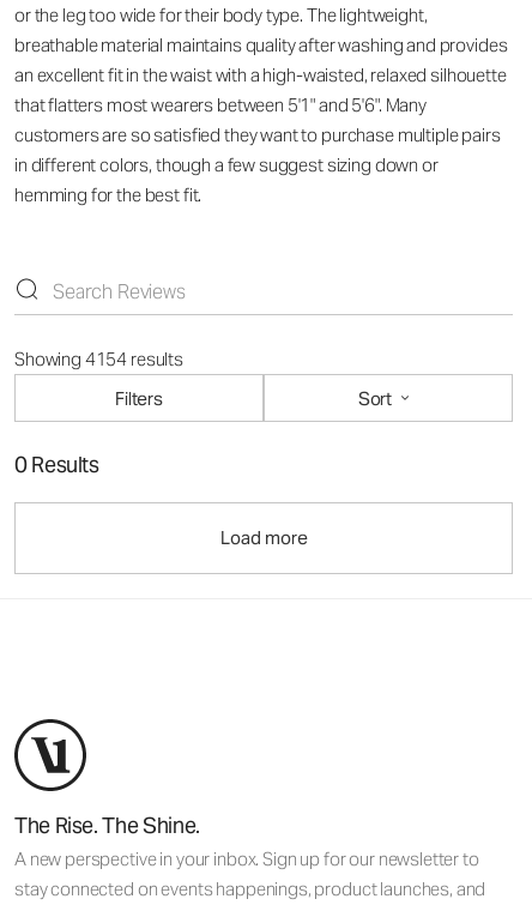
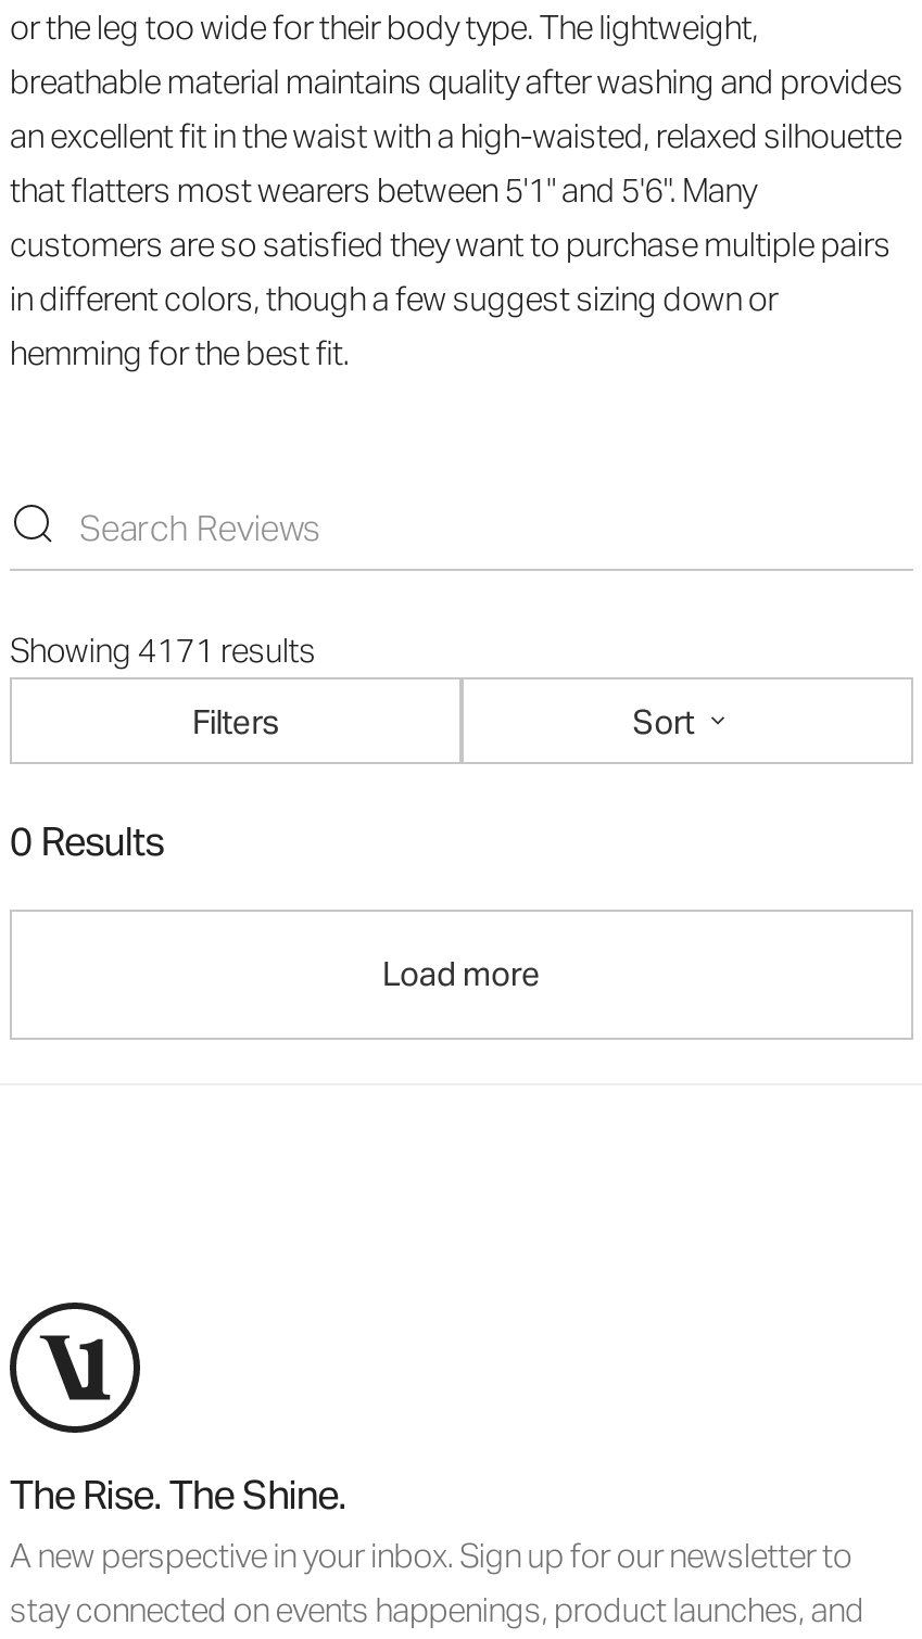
[14,348,183,371] Showing 4154 results -> [10,630,316,671] Showing 4171 results

